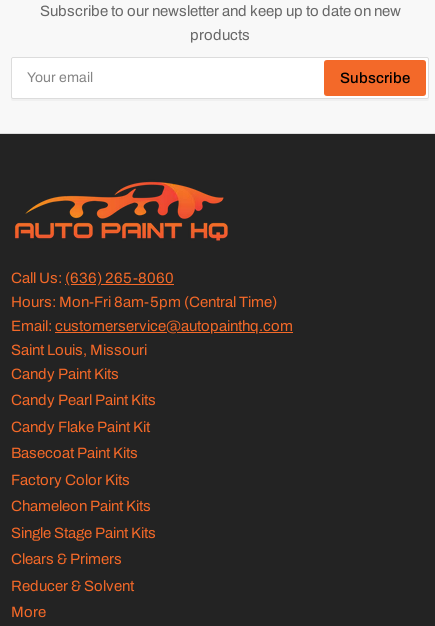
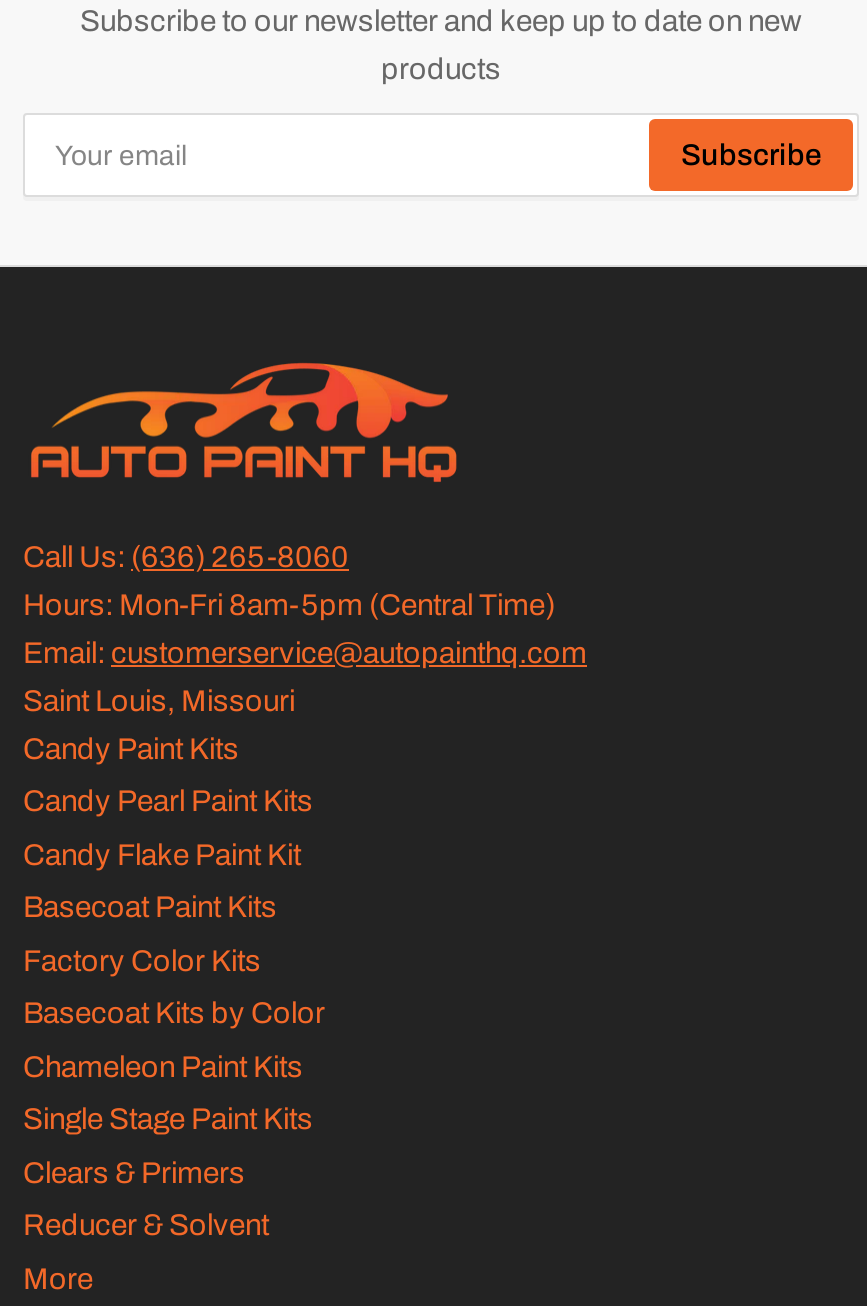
none -> [23,998,325,1030] Basecoat Kits by Color

